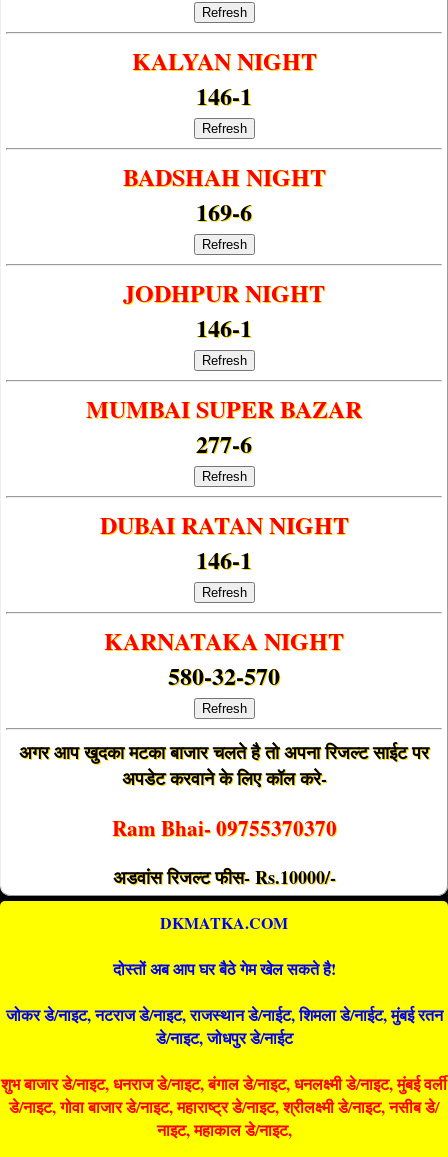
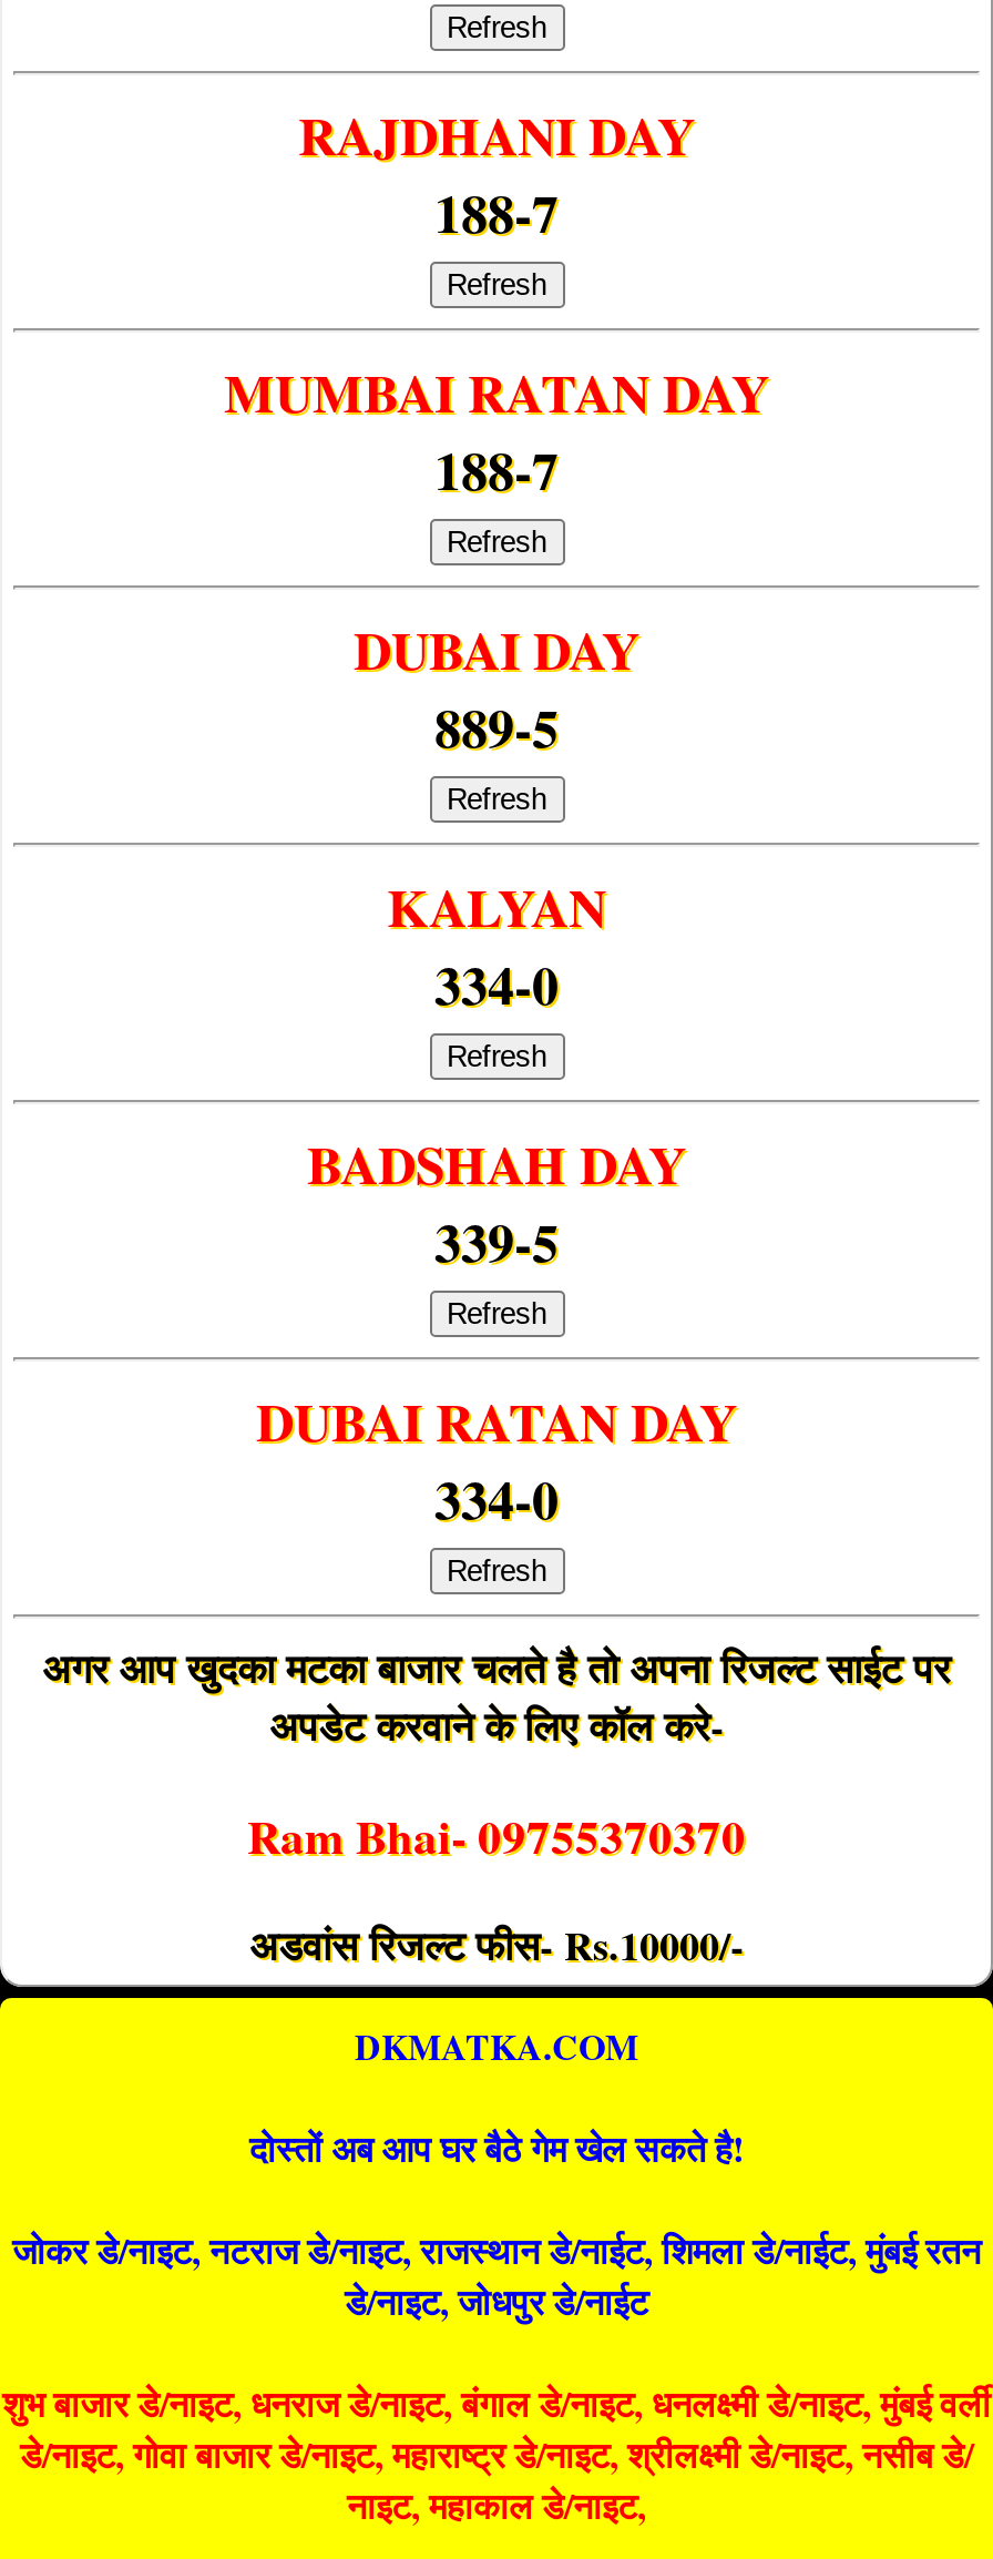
[131,43,316,113] KALYAN NIGHT | 146-1 -> [298,95,695,250] RAJDHANI DAY | 188-7
[122,159,325,229] BADSHAH NIGHT | 169-6 -> [224,352,769,508] MUMBAI RATAN DAY | 188-7
[123,275,325,345] JODHPUR NIGHT | 146-1 -> [354,610,639,765] DUBAI DAY | 889-5
[86,391,362,461] MUMBAI SUPER BAZAR | 277-6 -> [387,867,606,1022] KALYAN | 334-0
[99,507,348,577] DUBAI RATAN NIGHT | 146-1 -> [307,1124,686,1279] BADSHAH DAY | 339-5
[104,623,344,693] KARNATAKA NIGHT | 580-32-570 -> [256,1381,737,1537] DUBAI RATAN DAY | 334-0

